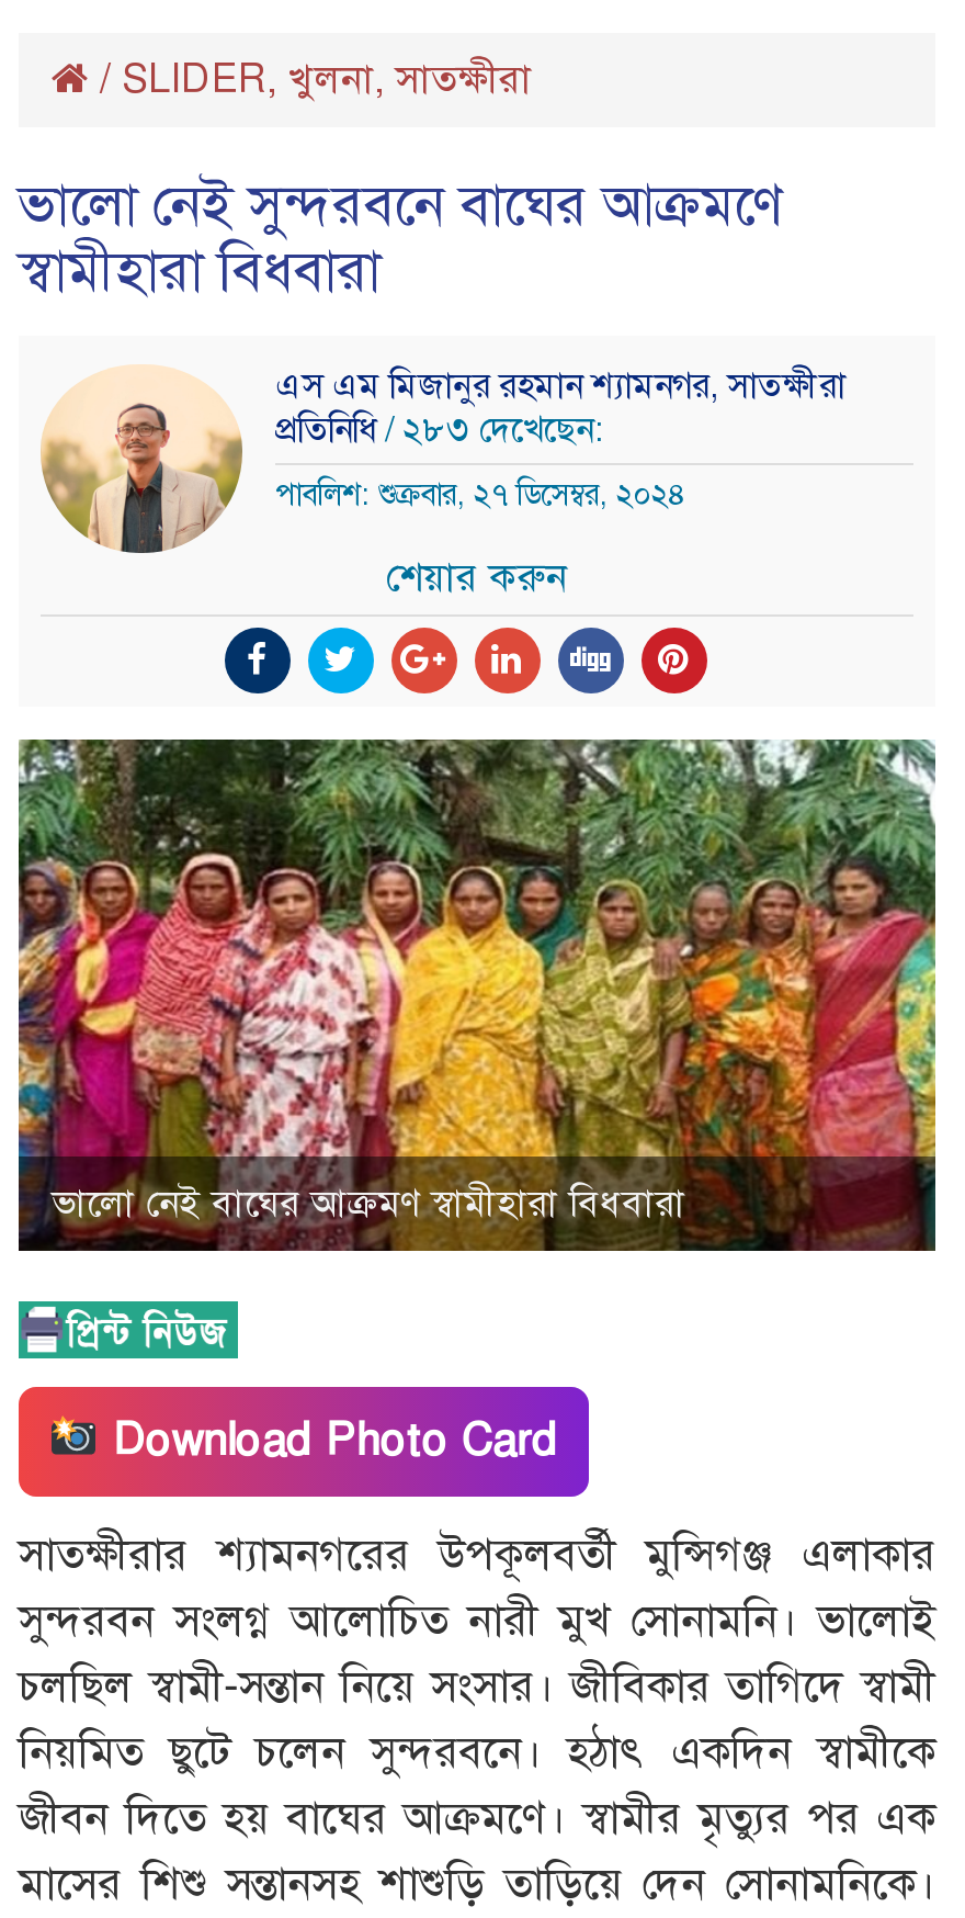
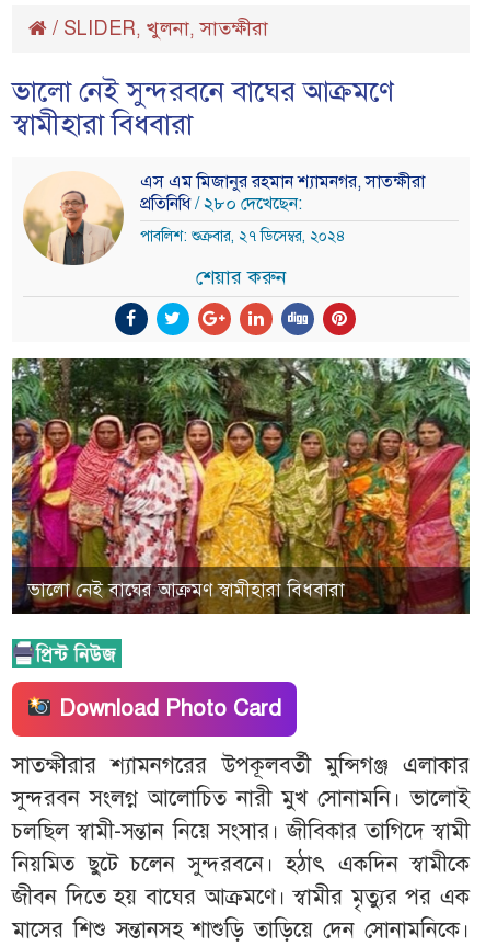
[275,408,602,452] প্রতিনিধি / ২৮৩ দেখেছেন: -> [140,193,302,215] প্রতিনিধি / ২৮০ দেখেছেন:

